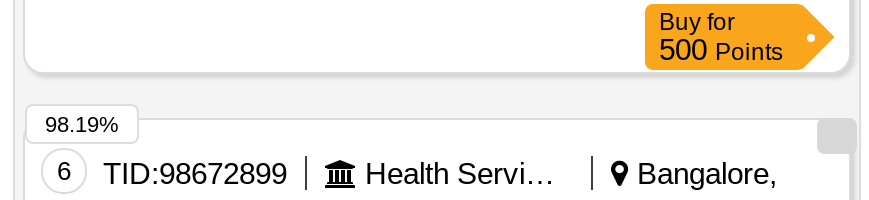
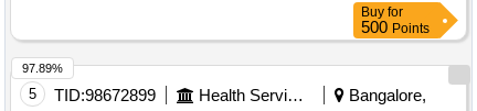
[45,112,119,136] 98.19% -> [22,62,63,75] 97.89%
[57,156,287,190] 6 TID:98672899 -> [29,86,156,105] 5 TID:98672899

